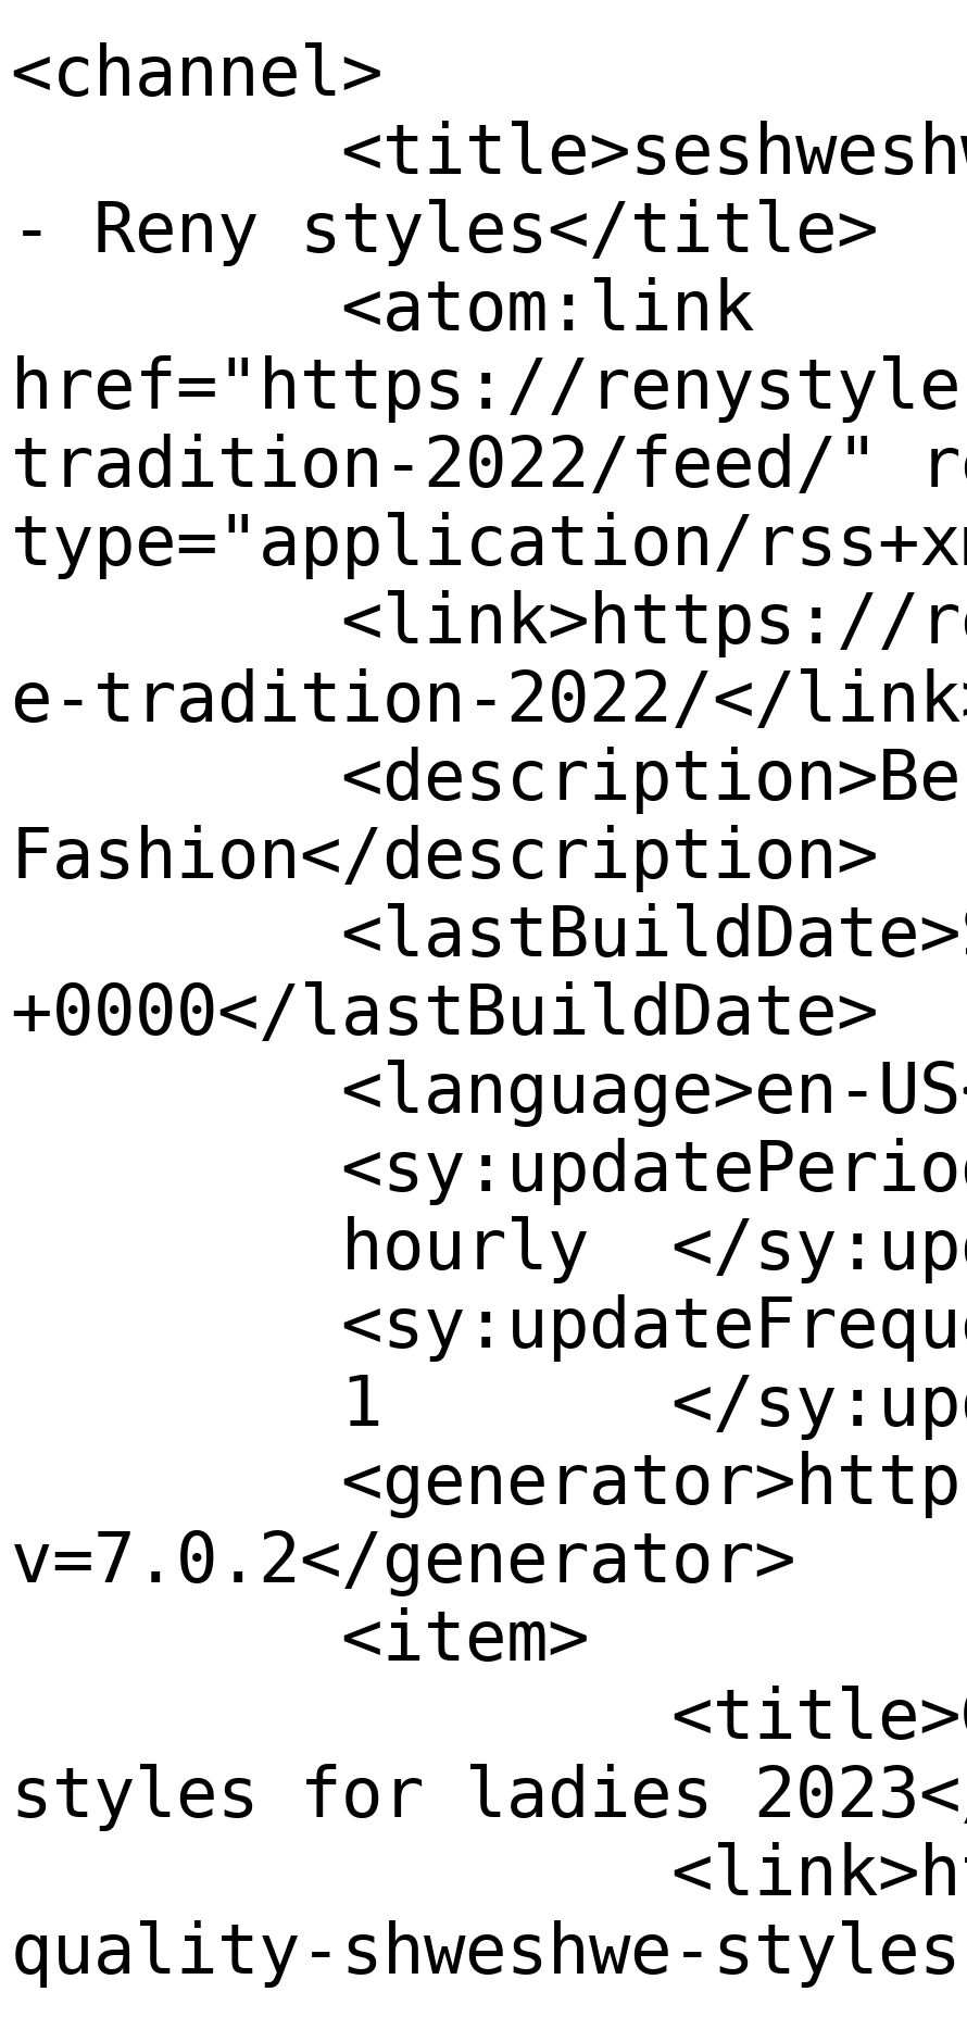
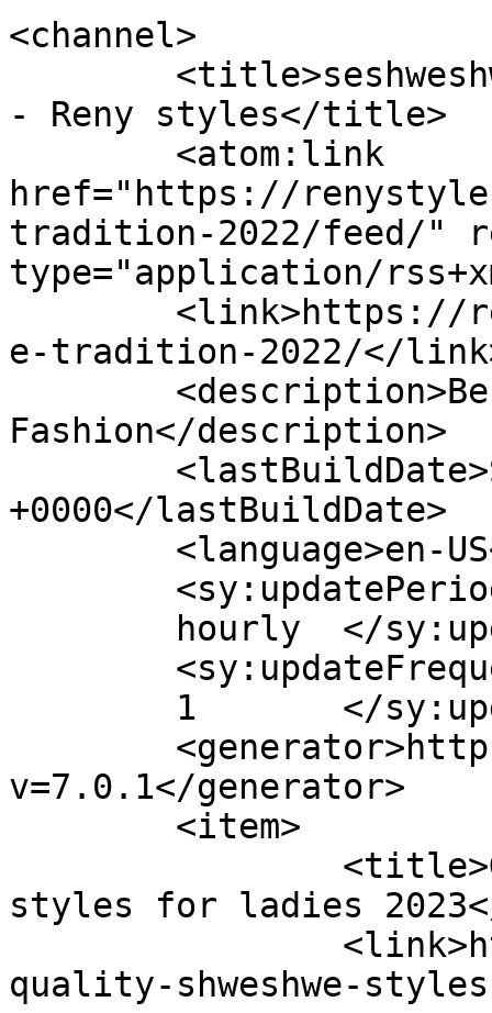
[11,1519,795,1598] v=7.0.2</generator> -> [9,767,405,806] v=7.0.1</generator>

